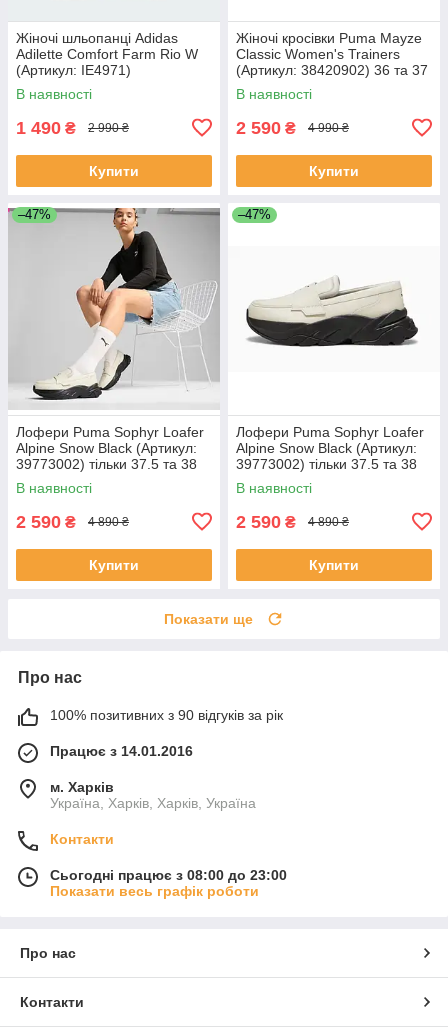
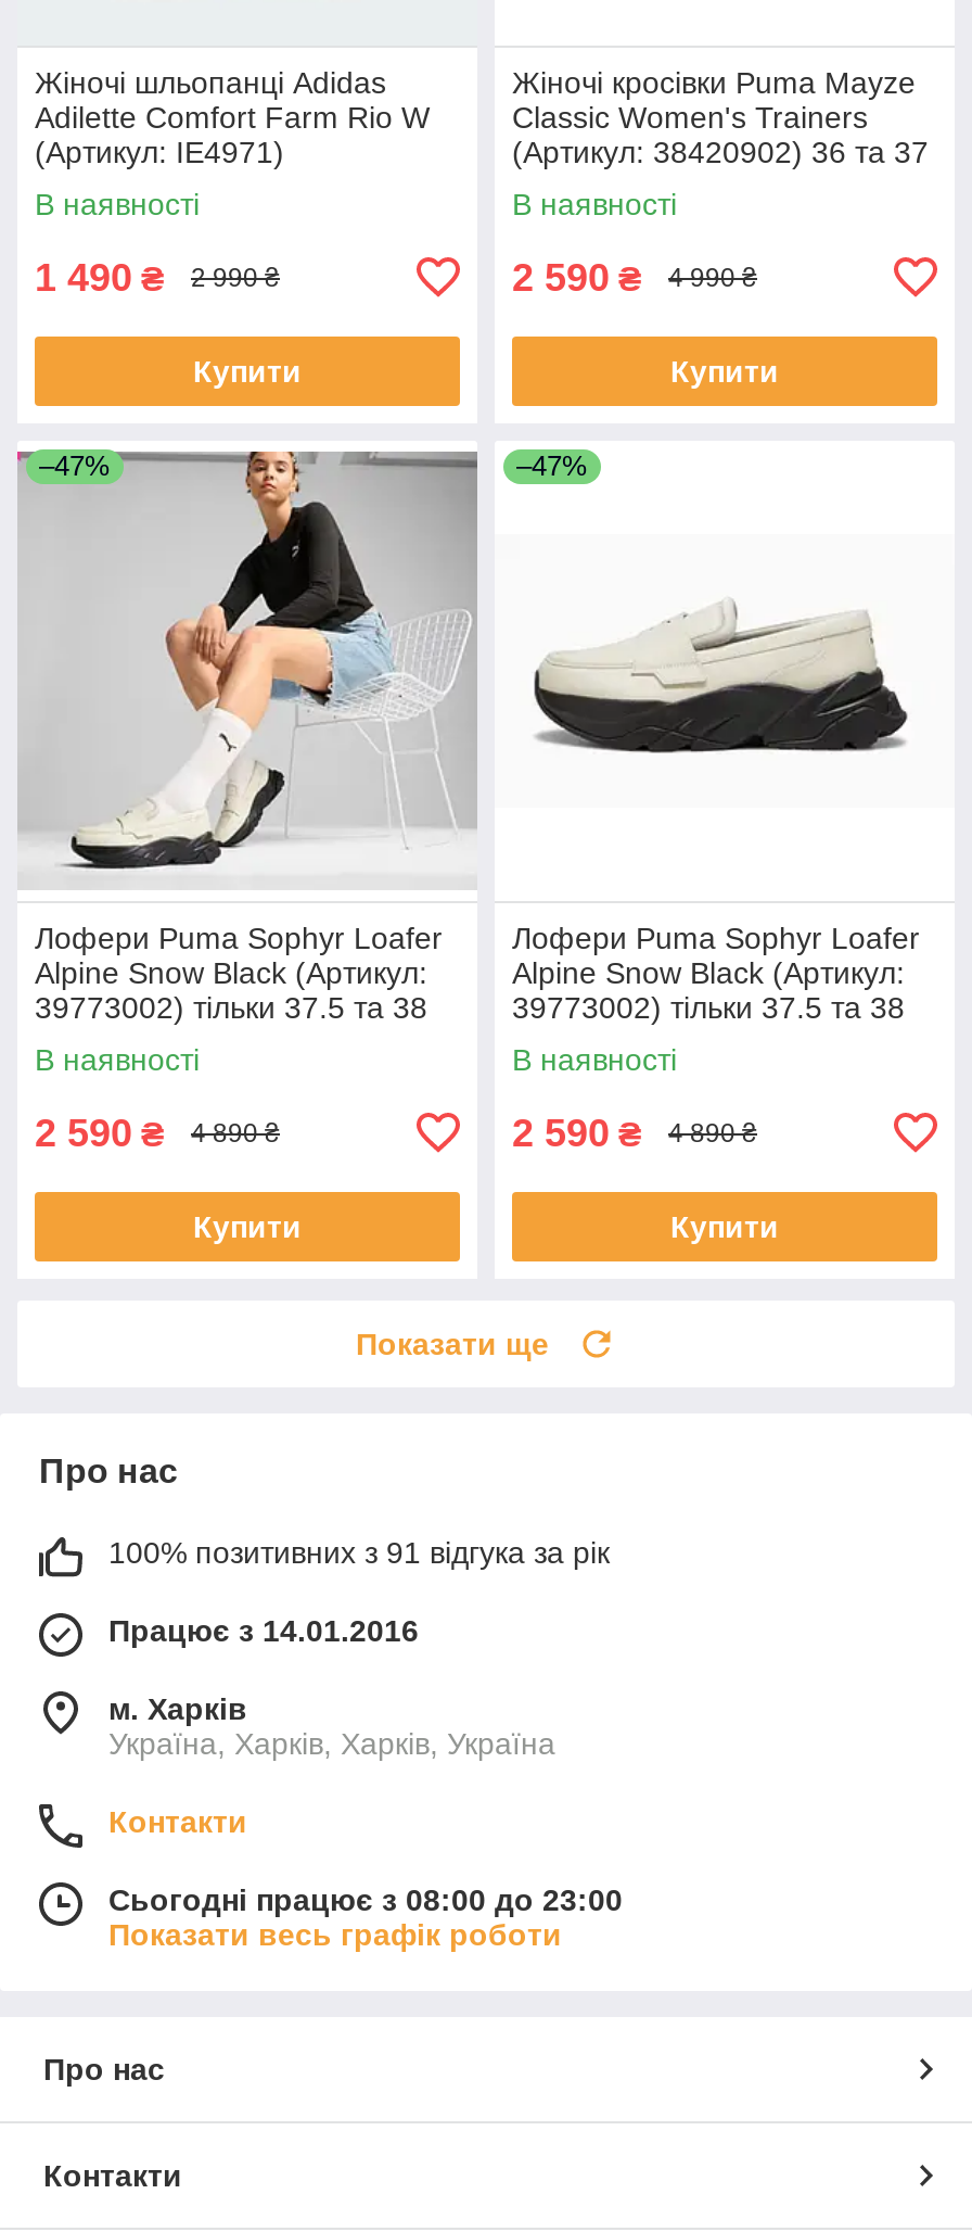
[50,707,283,723] 100% позитивних з 90 відгуків за рік -> [108,1535,610,1569] 100% позитивних з 91 відгука за рік

